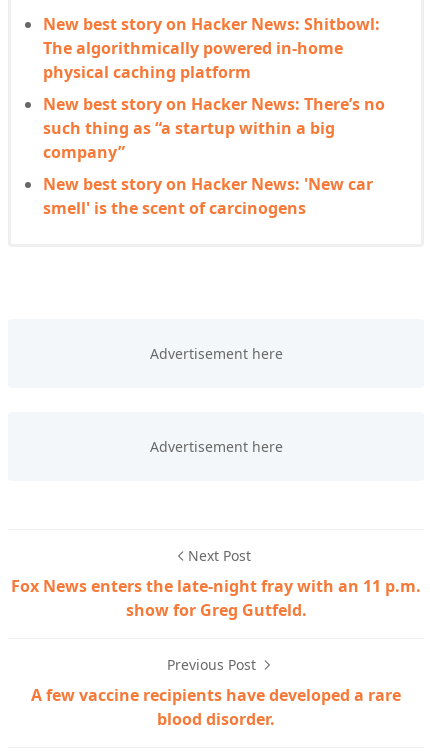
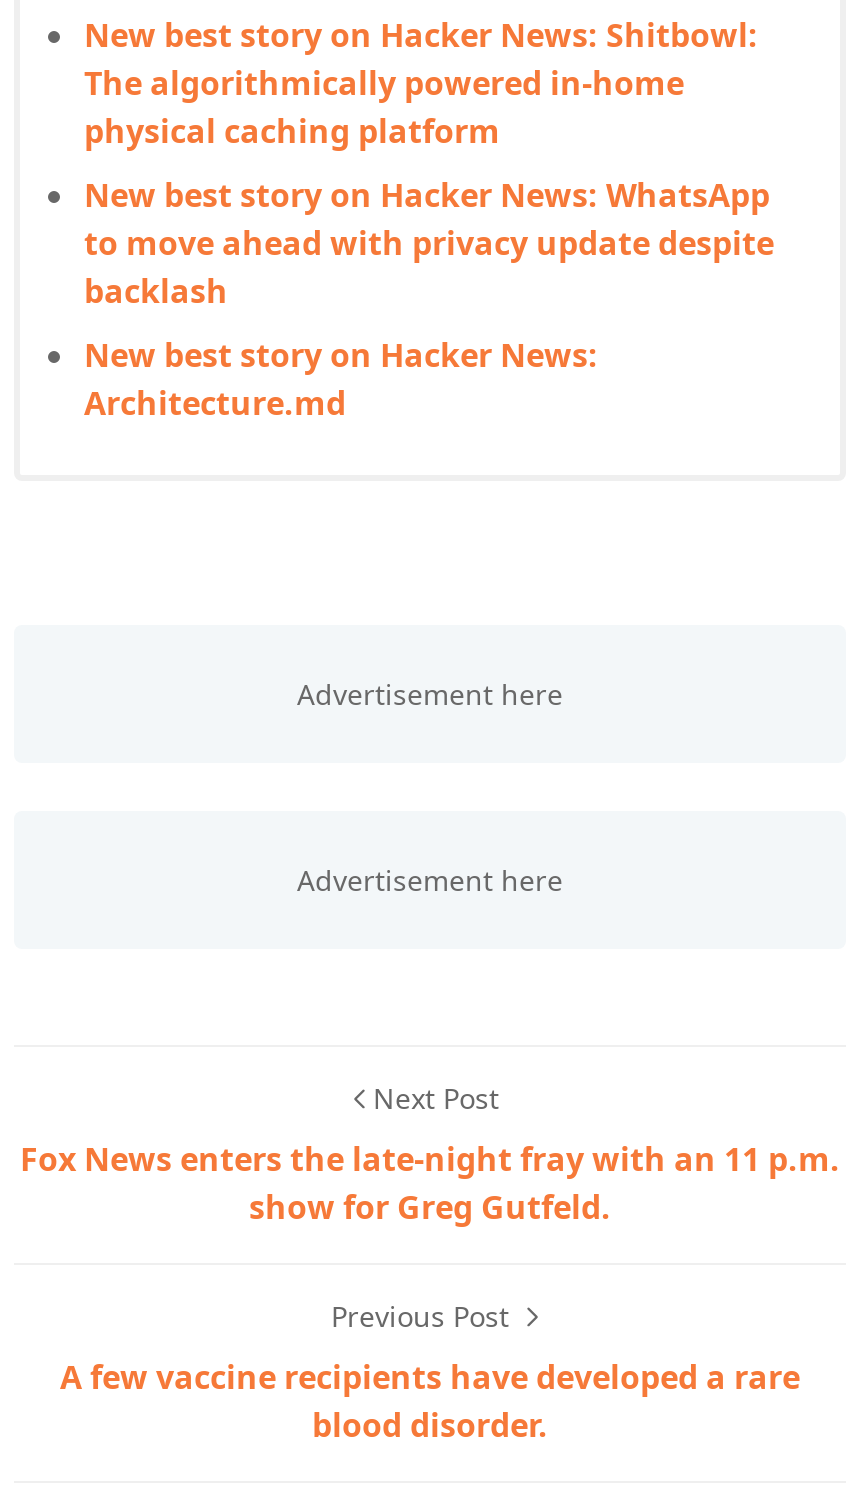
[43,93,385,163] New best story on Hacker News: There’s no | such thing as “a startup within a big | company” -> [84,173,774,313] New best story on Hacker News: WhatsApp | to move ahead with privacy update despite | backlash
[43,173,373,219] New best story on Hacker News: 'New car | smell' is the scent of carcinogens -> [84,333,598,425] New best story on Hacker News: | Architecture.md

